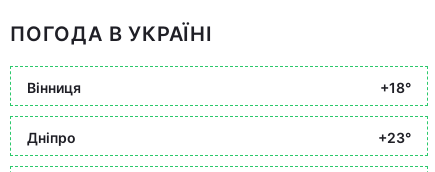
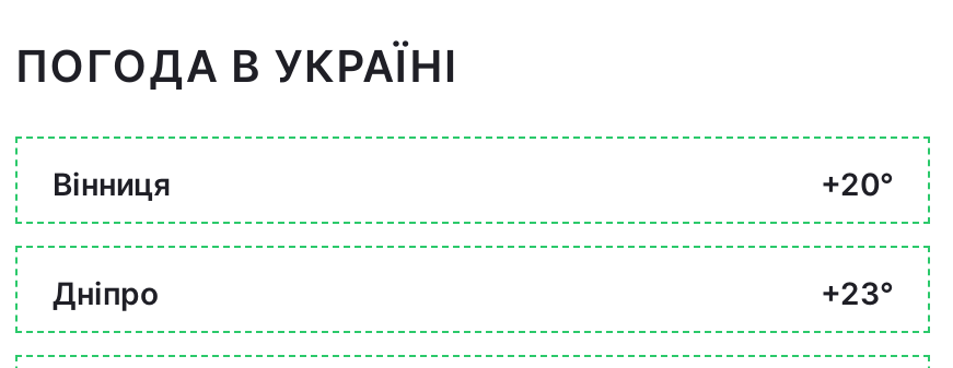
[380,78,411,95] +18° -> [821,164,893,201] +20°

